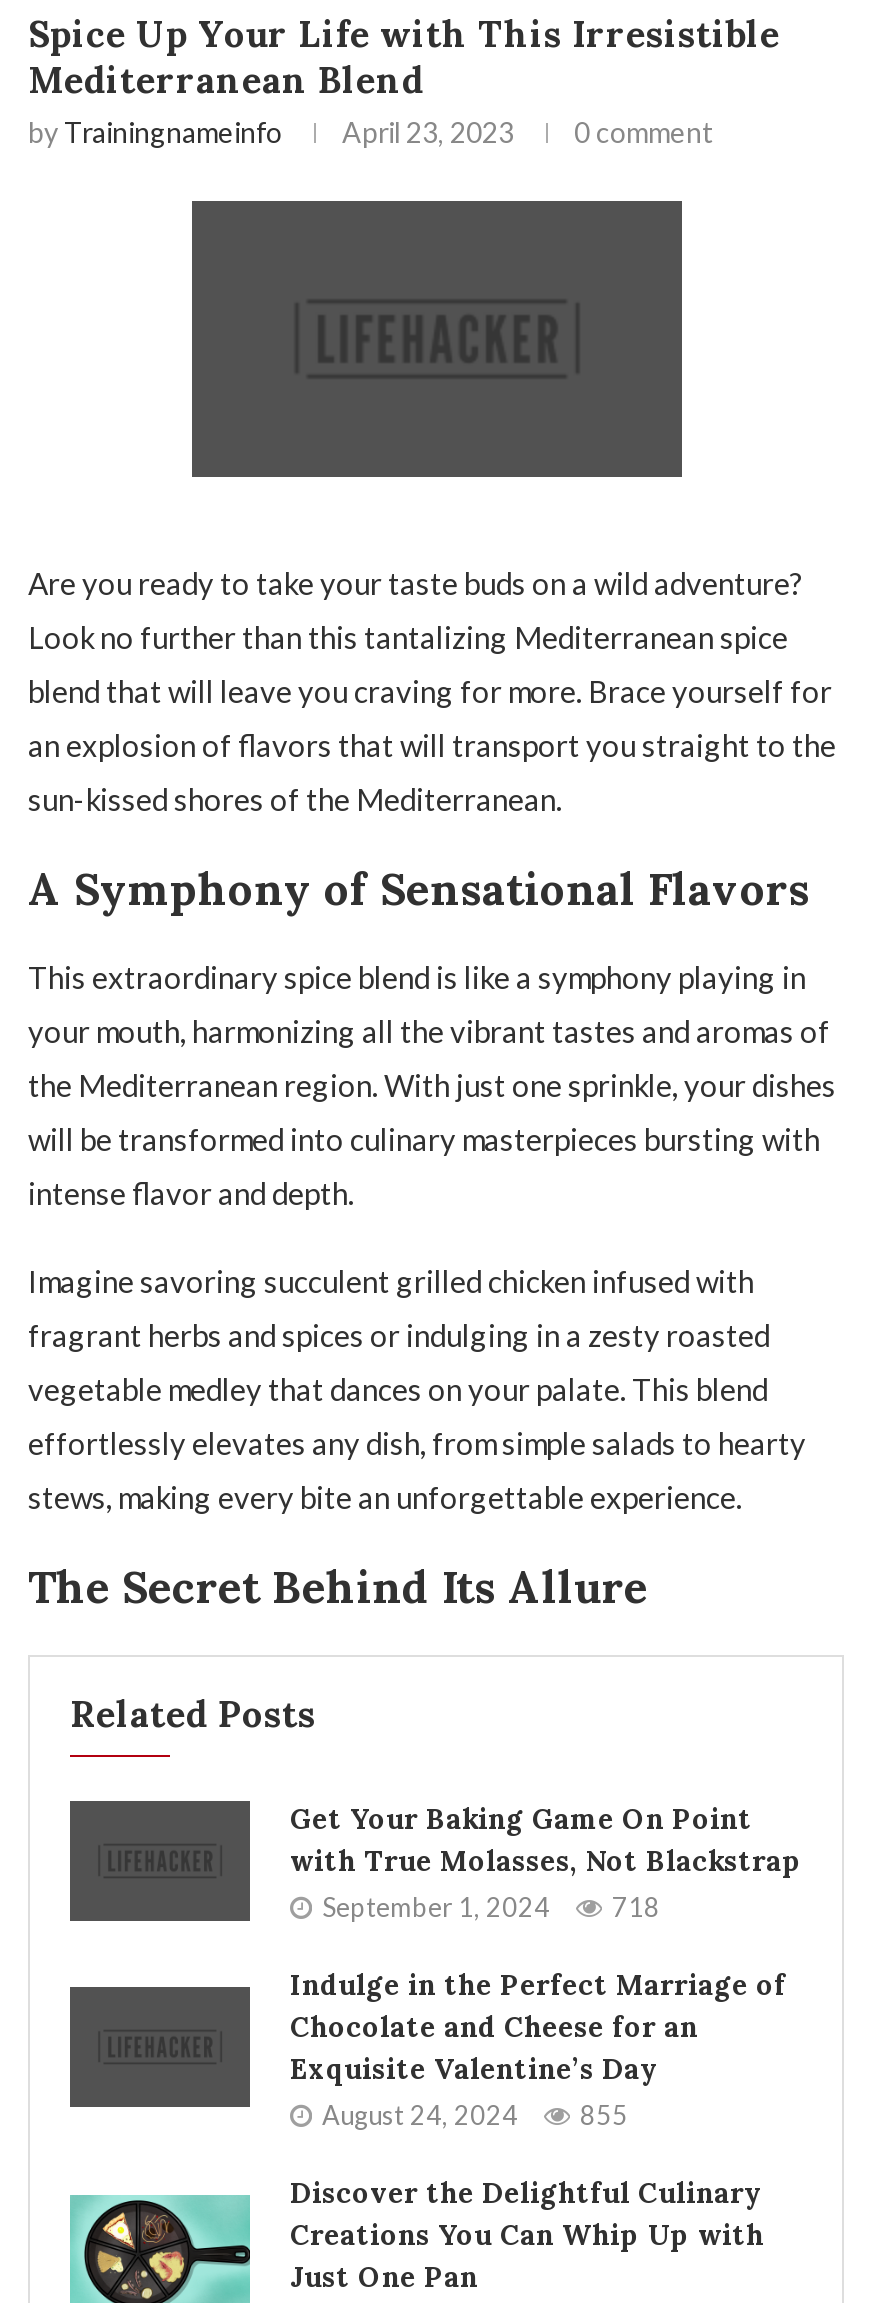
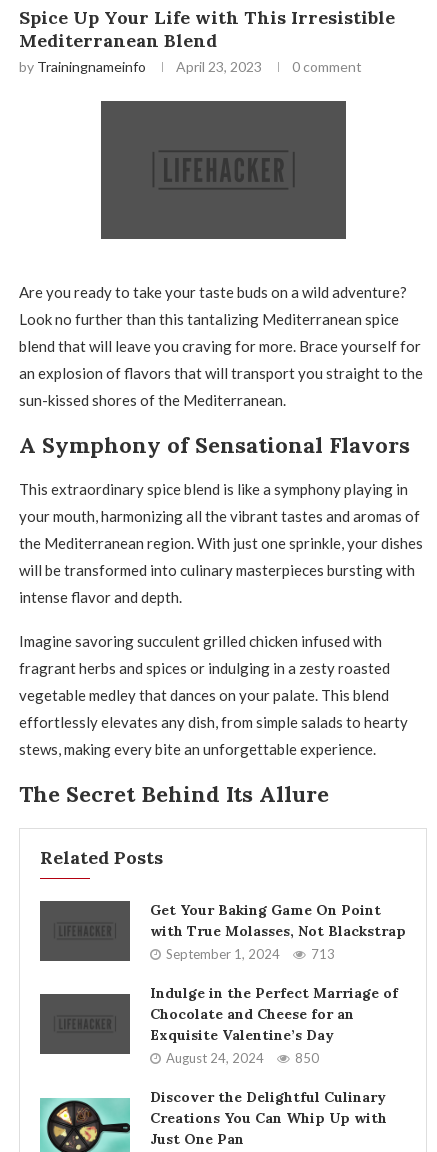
[322,1891,660,1923] September 1, 2024 718 -> [166,946,335,962] September 1, 2024 713
[322,2099,628,2131] August 24, 2024 855 -> [166,1050,319,1066] August 24, 2024 850

